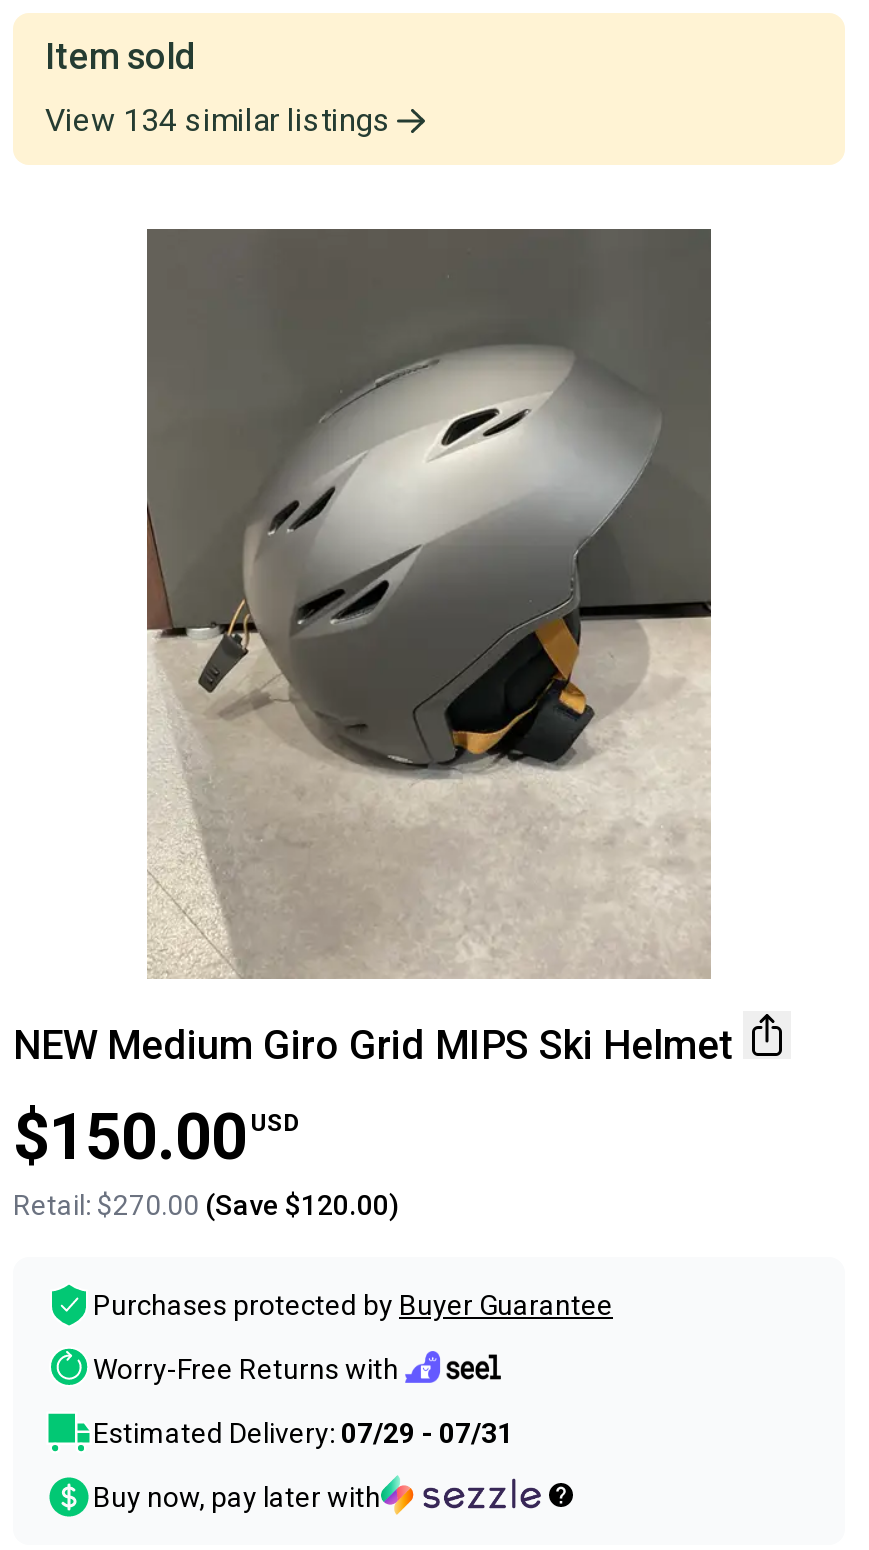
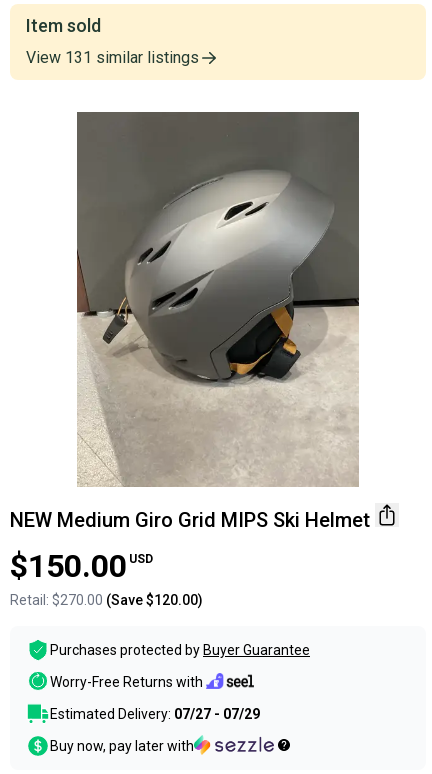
[45,102,391,140] View 134 similar listings -> [26,48,199,67] View 131 similar listings
[93,1418,513,1450] Estimated Delivery: 07/29 - 07/31 -> [50,706,260,722] Estimated Delivery: 07/27 - 07/29

